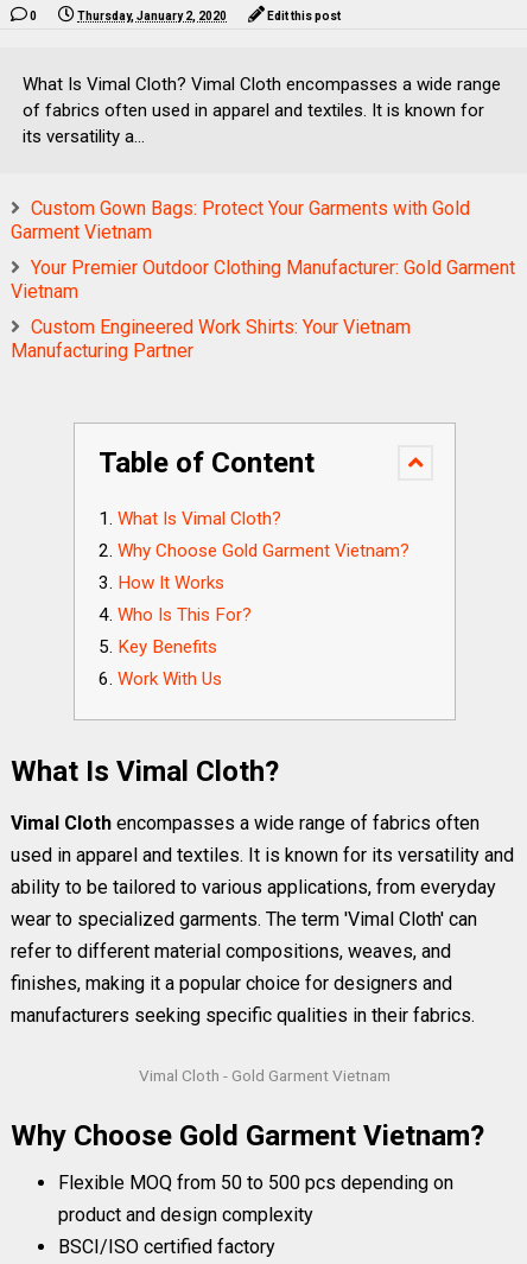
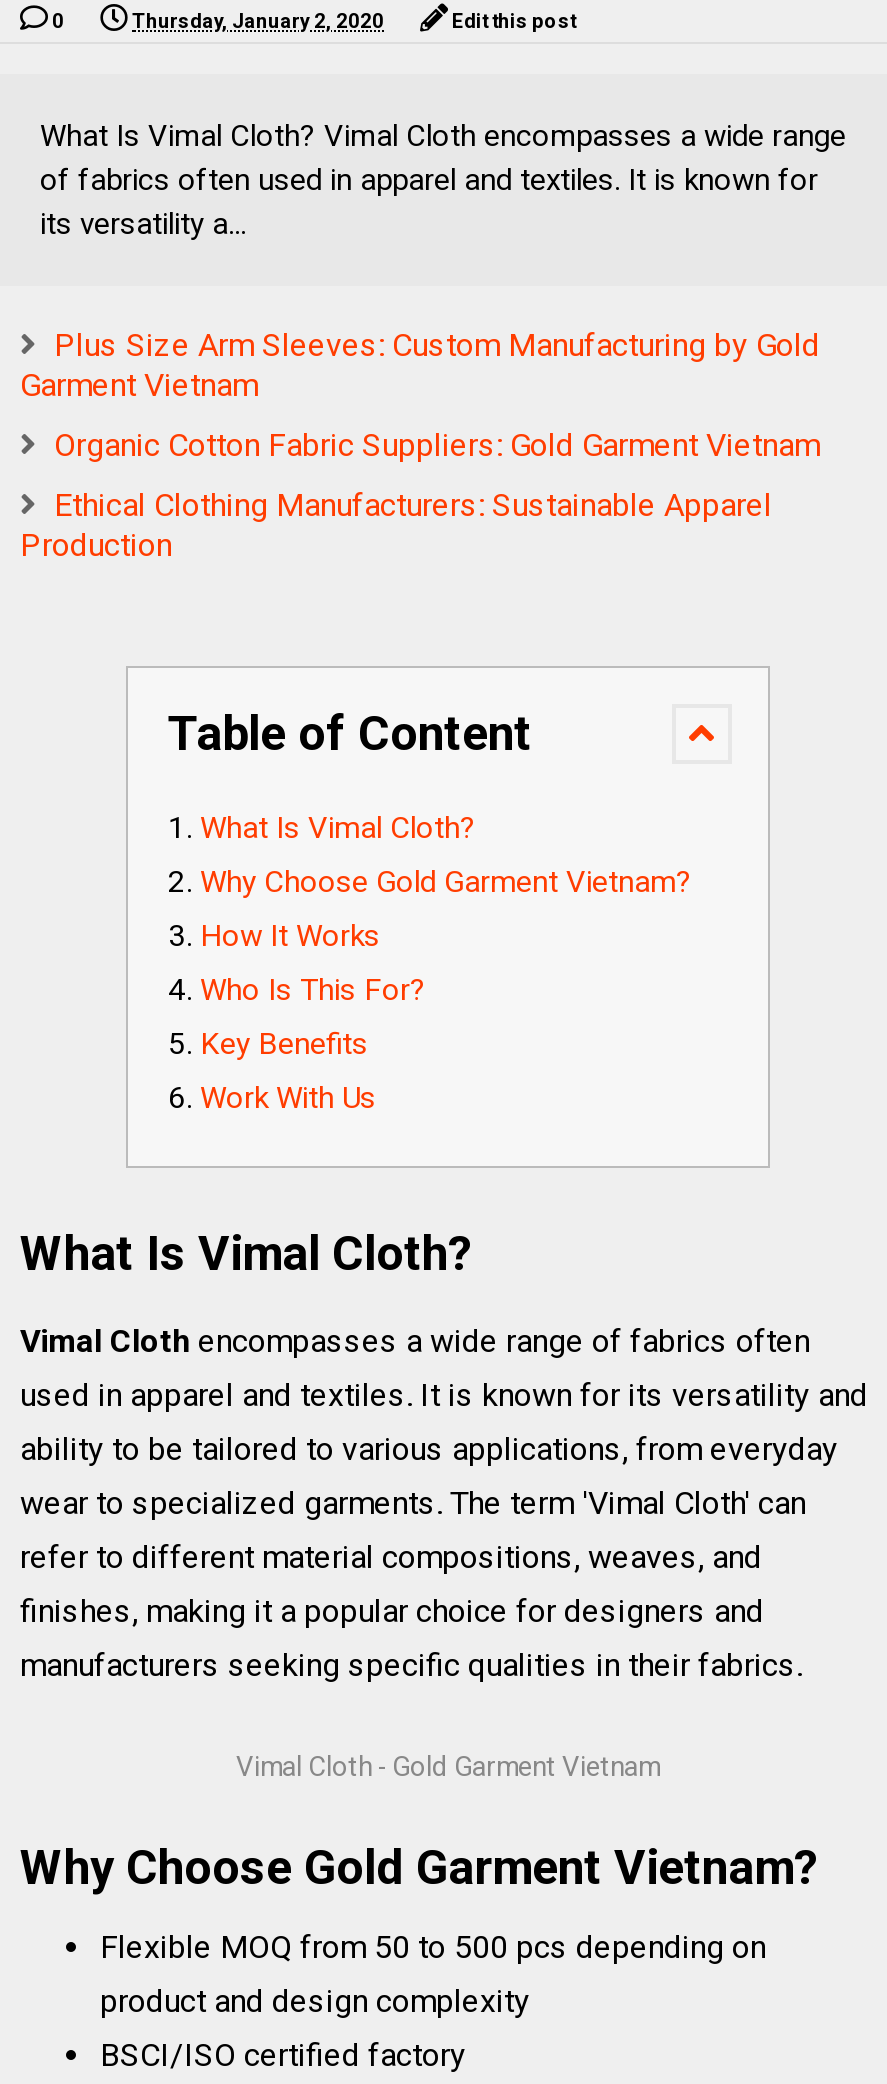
[31,197,470,220] Custom Gown Bags: Protect Your Garments with Gold -> [54,326,820,364] Plus Size Arm Sleeves: Custom Manufacturing by Gold
[11,256,515,303] Your Premier Outdoor Clothing Manufacturer: Gold Garment | Vietnam -> [54,426,820,464] Organic Cotton Fabric Suppliers: Gold Garment Vietnam
[11,316,411,362] Custom Engineered Work Shirts: Your Vietnam | Manufacturing Partner -> [20,486,772,564] Ethical Clothing Manufacturers: Sustainable Apparel | Production

